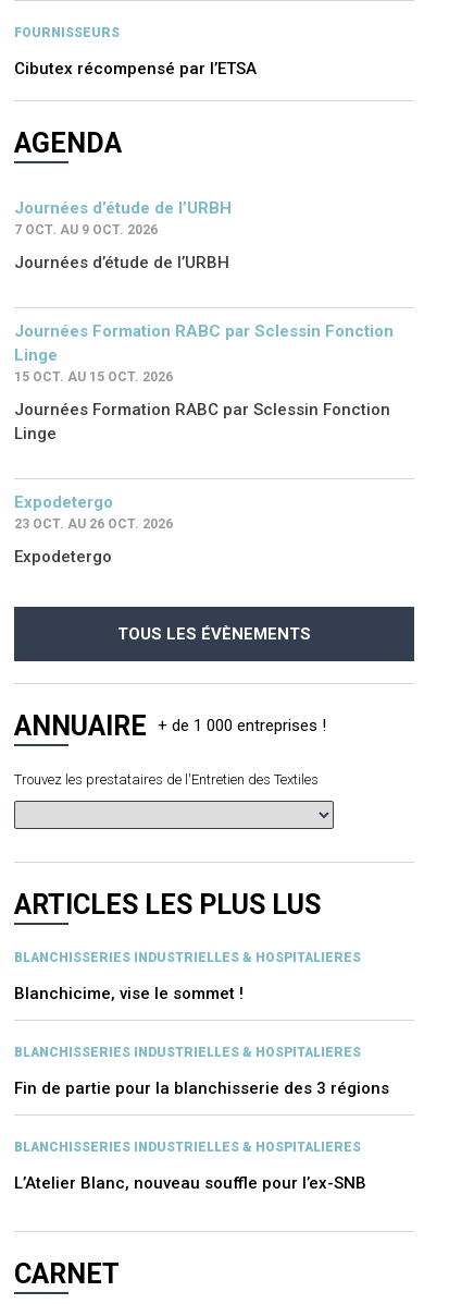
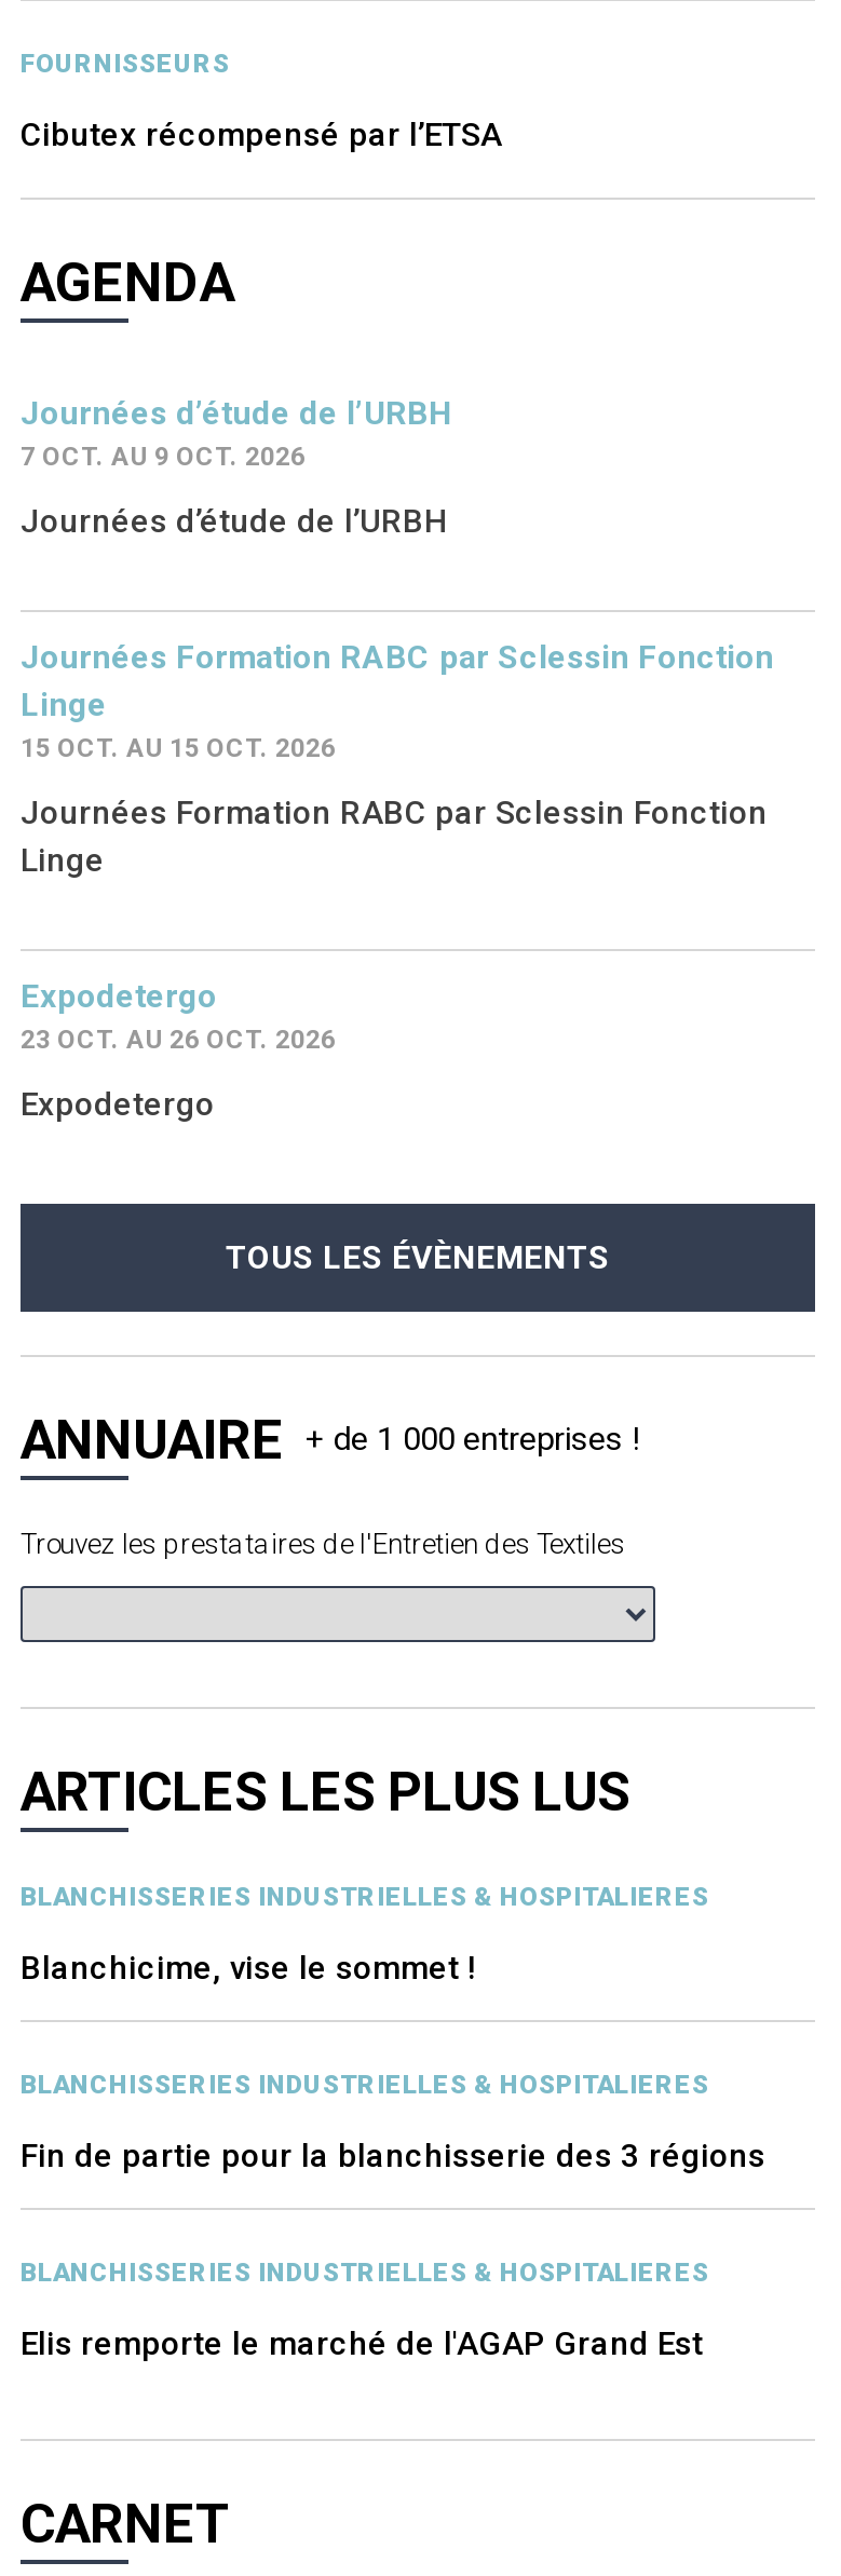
[14,1173,366,1193] L’Atelier Blanc, nouveau souffle pour l’ex-SNB -> [21,2325,703,2364] Elis remporte le marché de l'AGAP Grand Est

